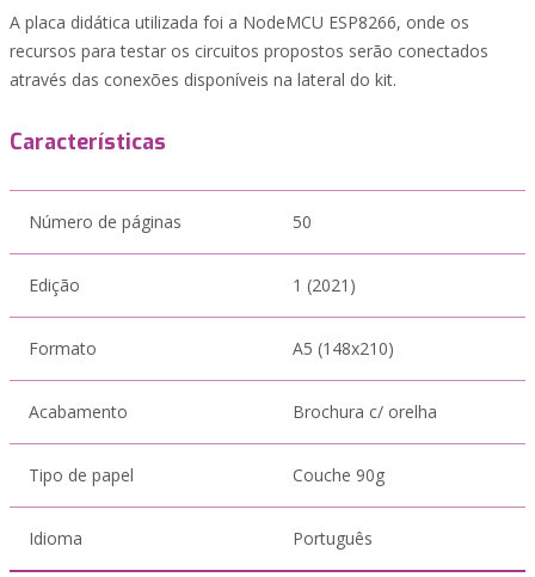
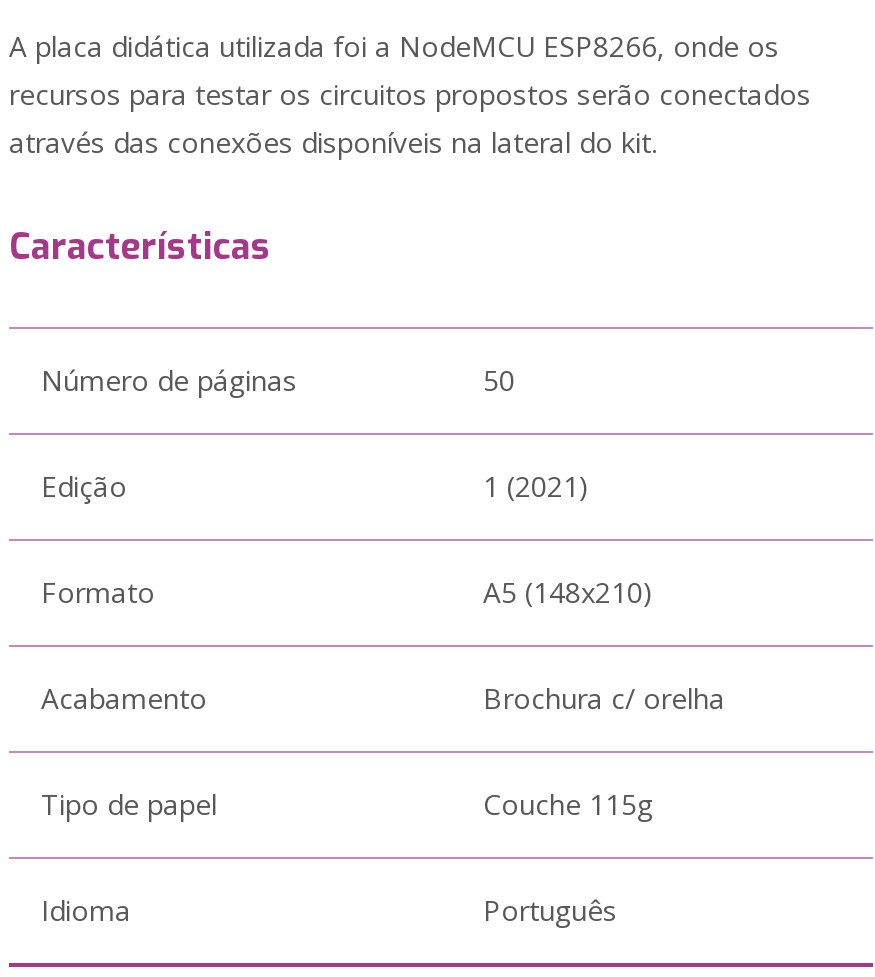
[293,464,385,486] Couche 90g -> [483,785,653,823] Couche 115g

